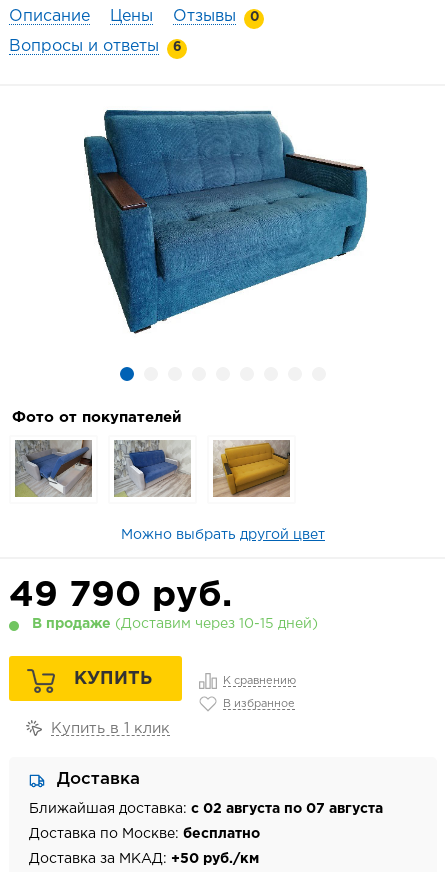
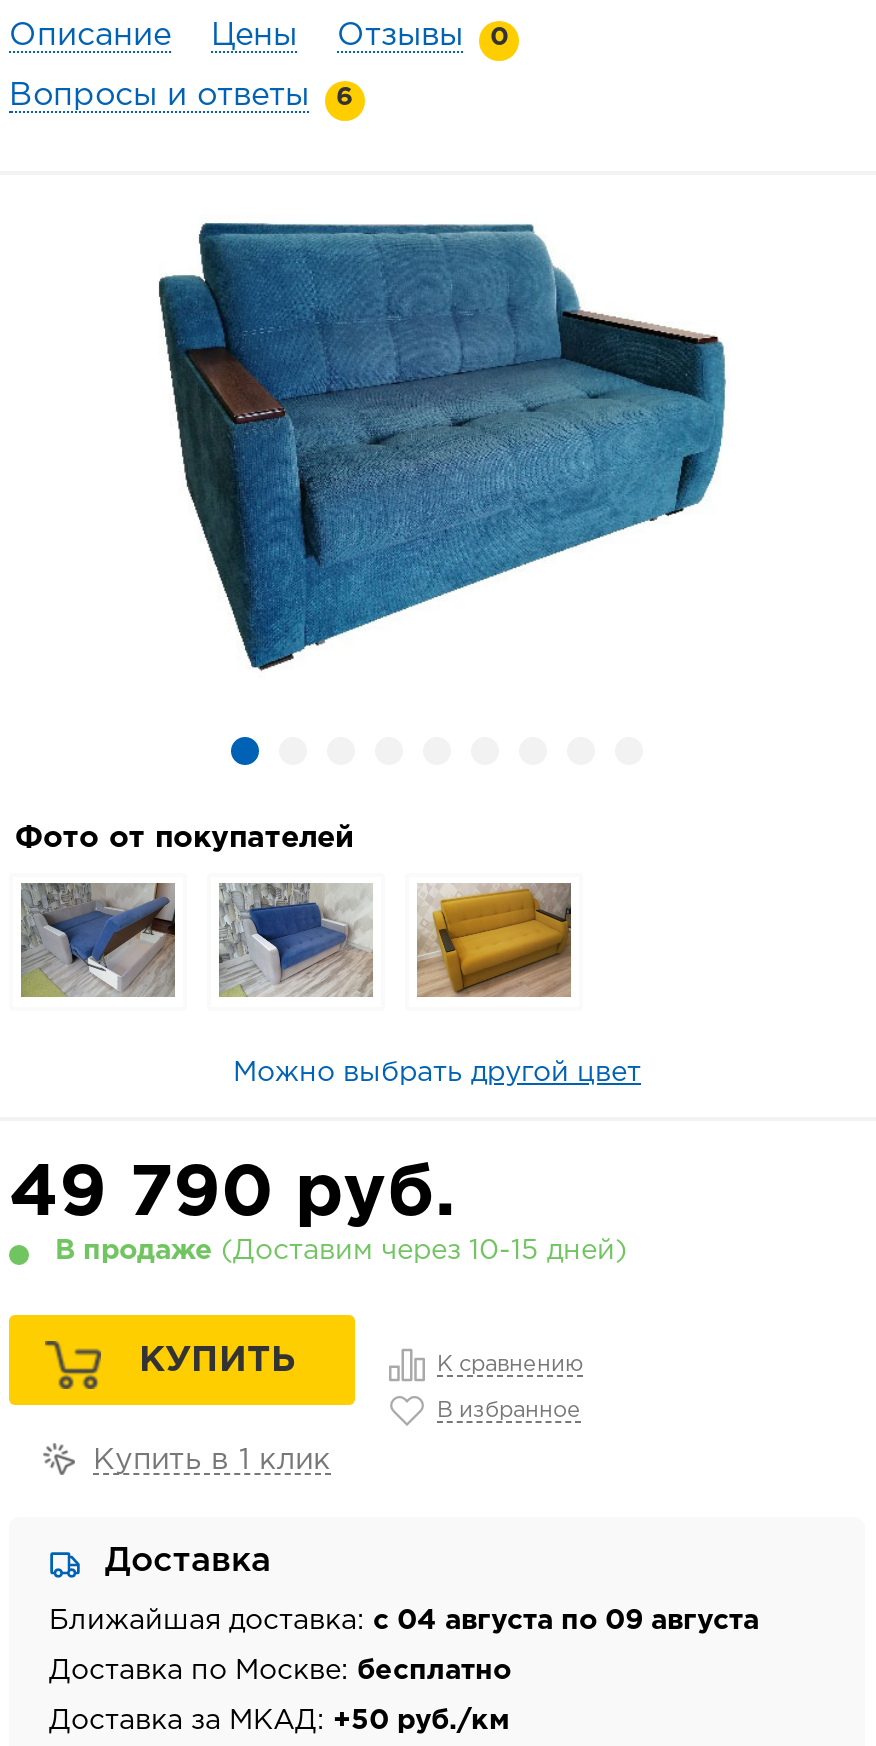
[29,803,383,815] Ближайшая доставка: с 02 августа по 07 августа -> [49,1609,759,1633] Ближайшая доставка: с 04 августа по 09 августа

